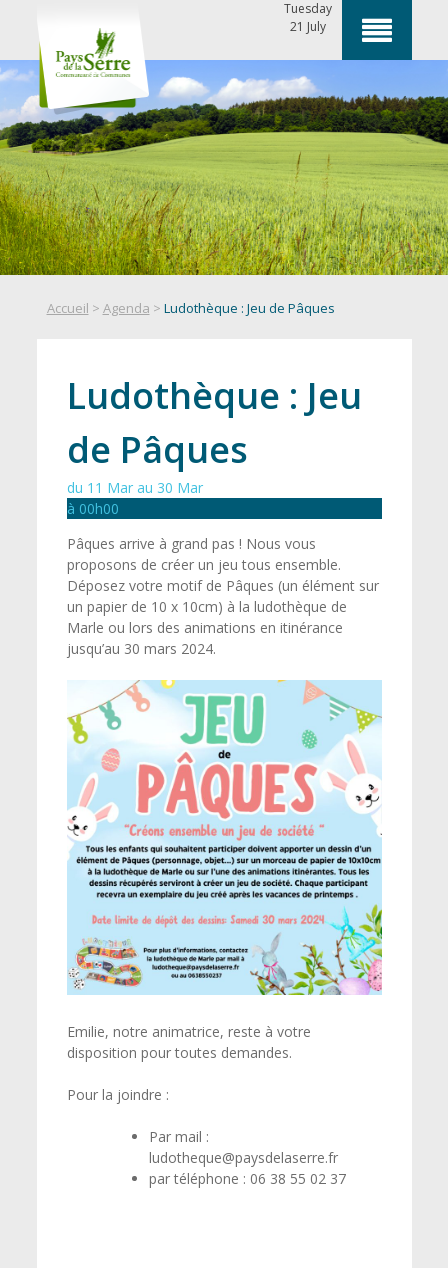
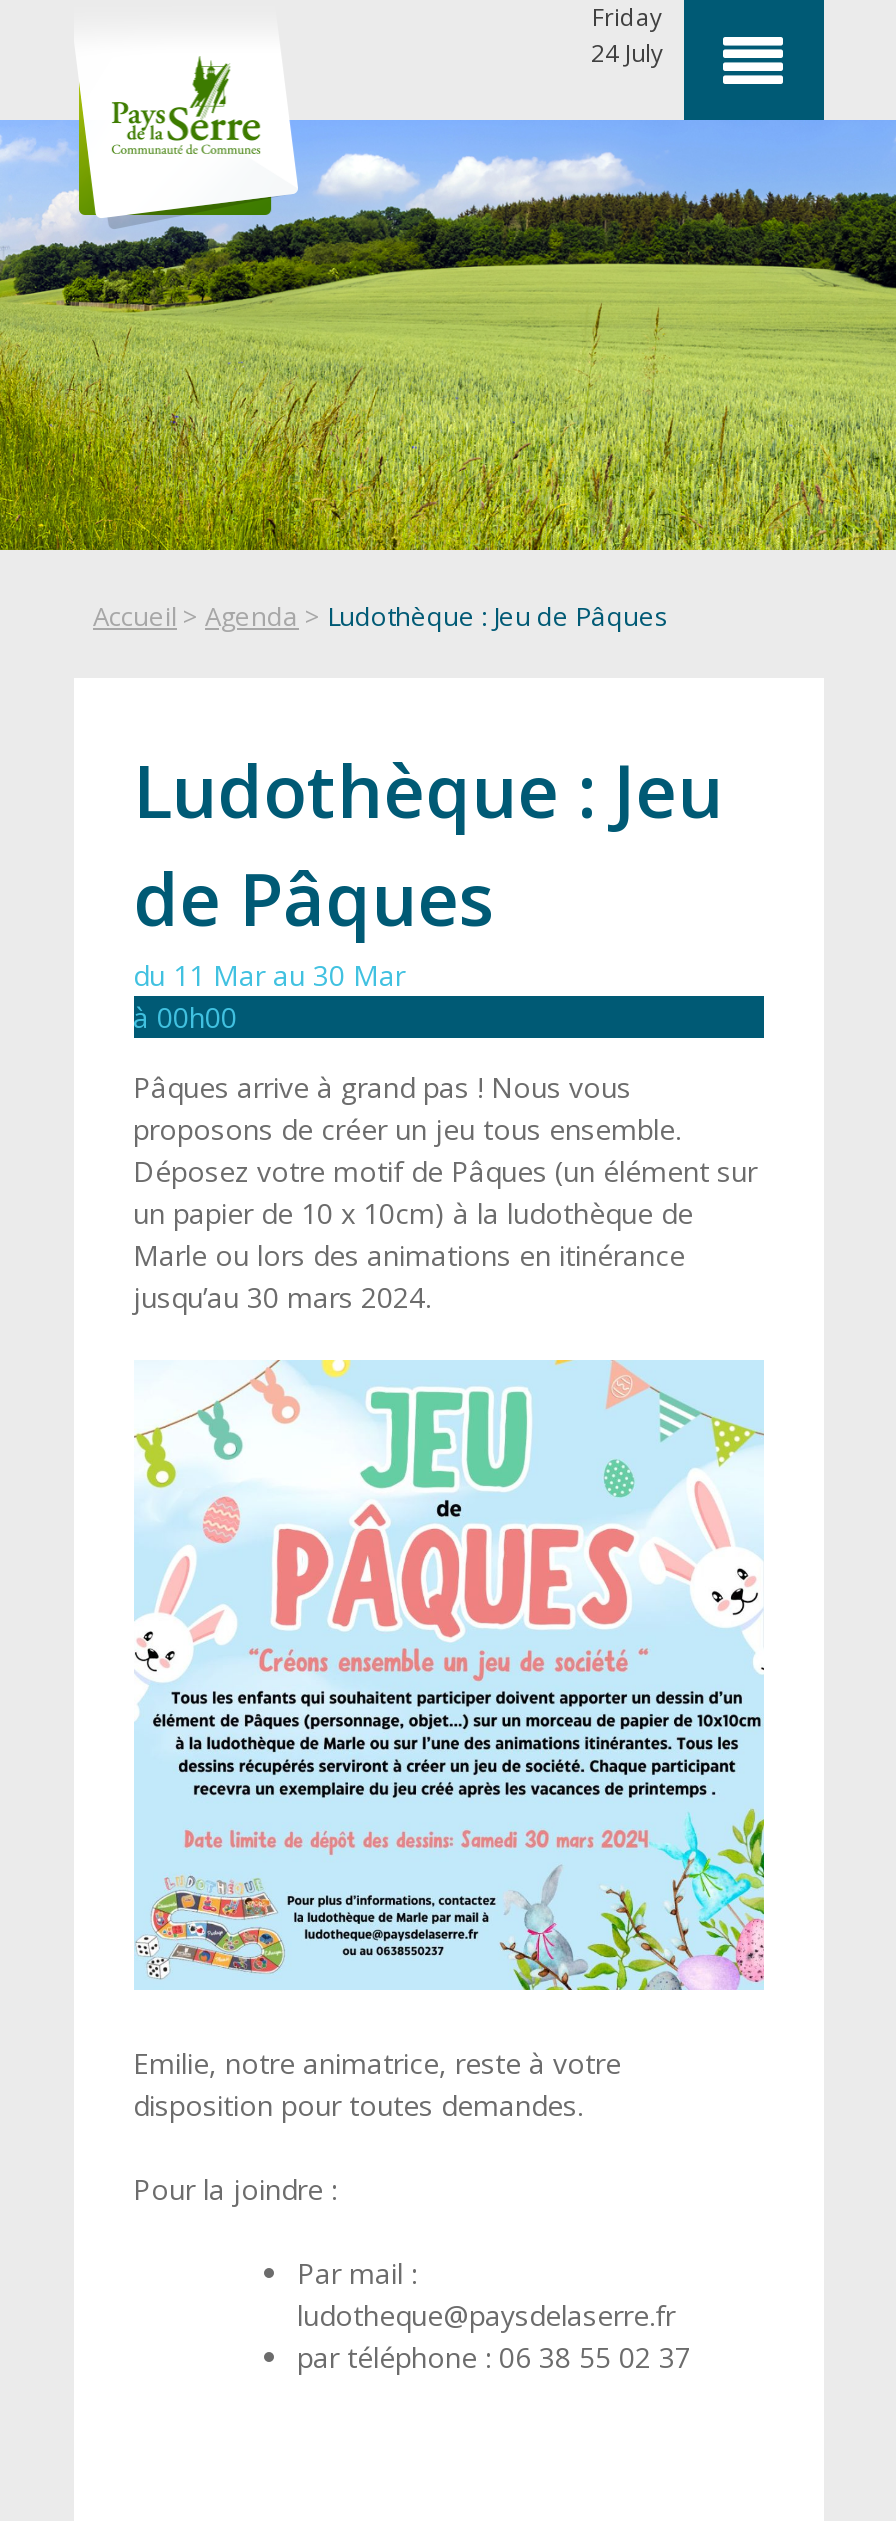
[283,0,331,35] Tuesday | 21 July -> [591,0,663,70] Friday | 24 July

